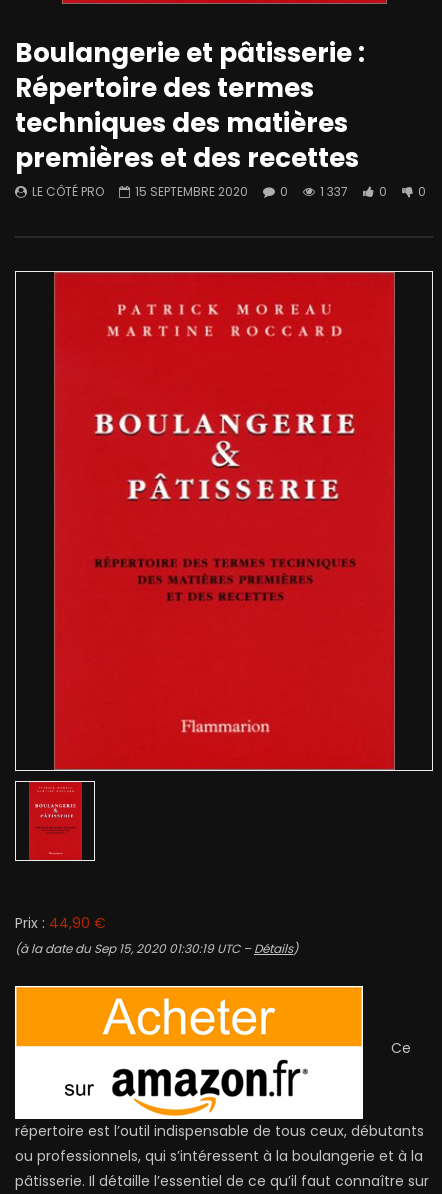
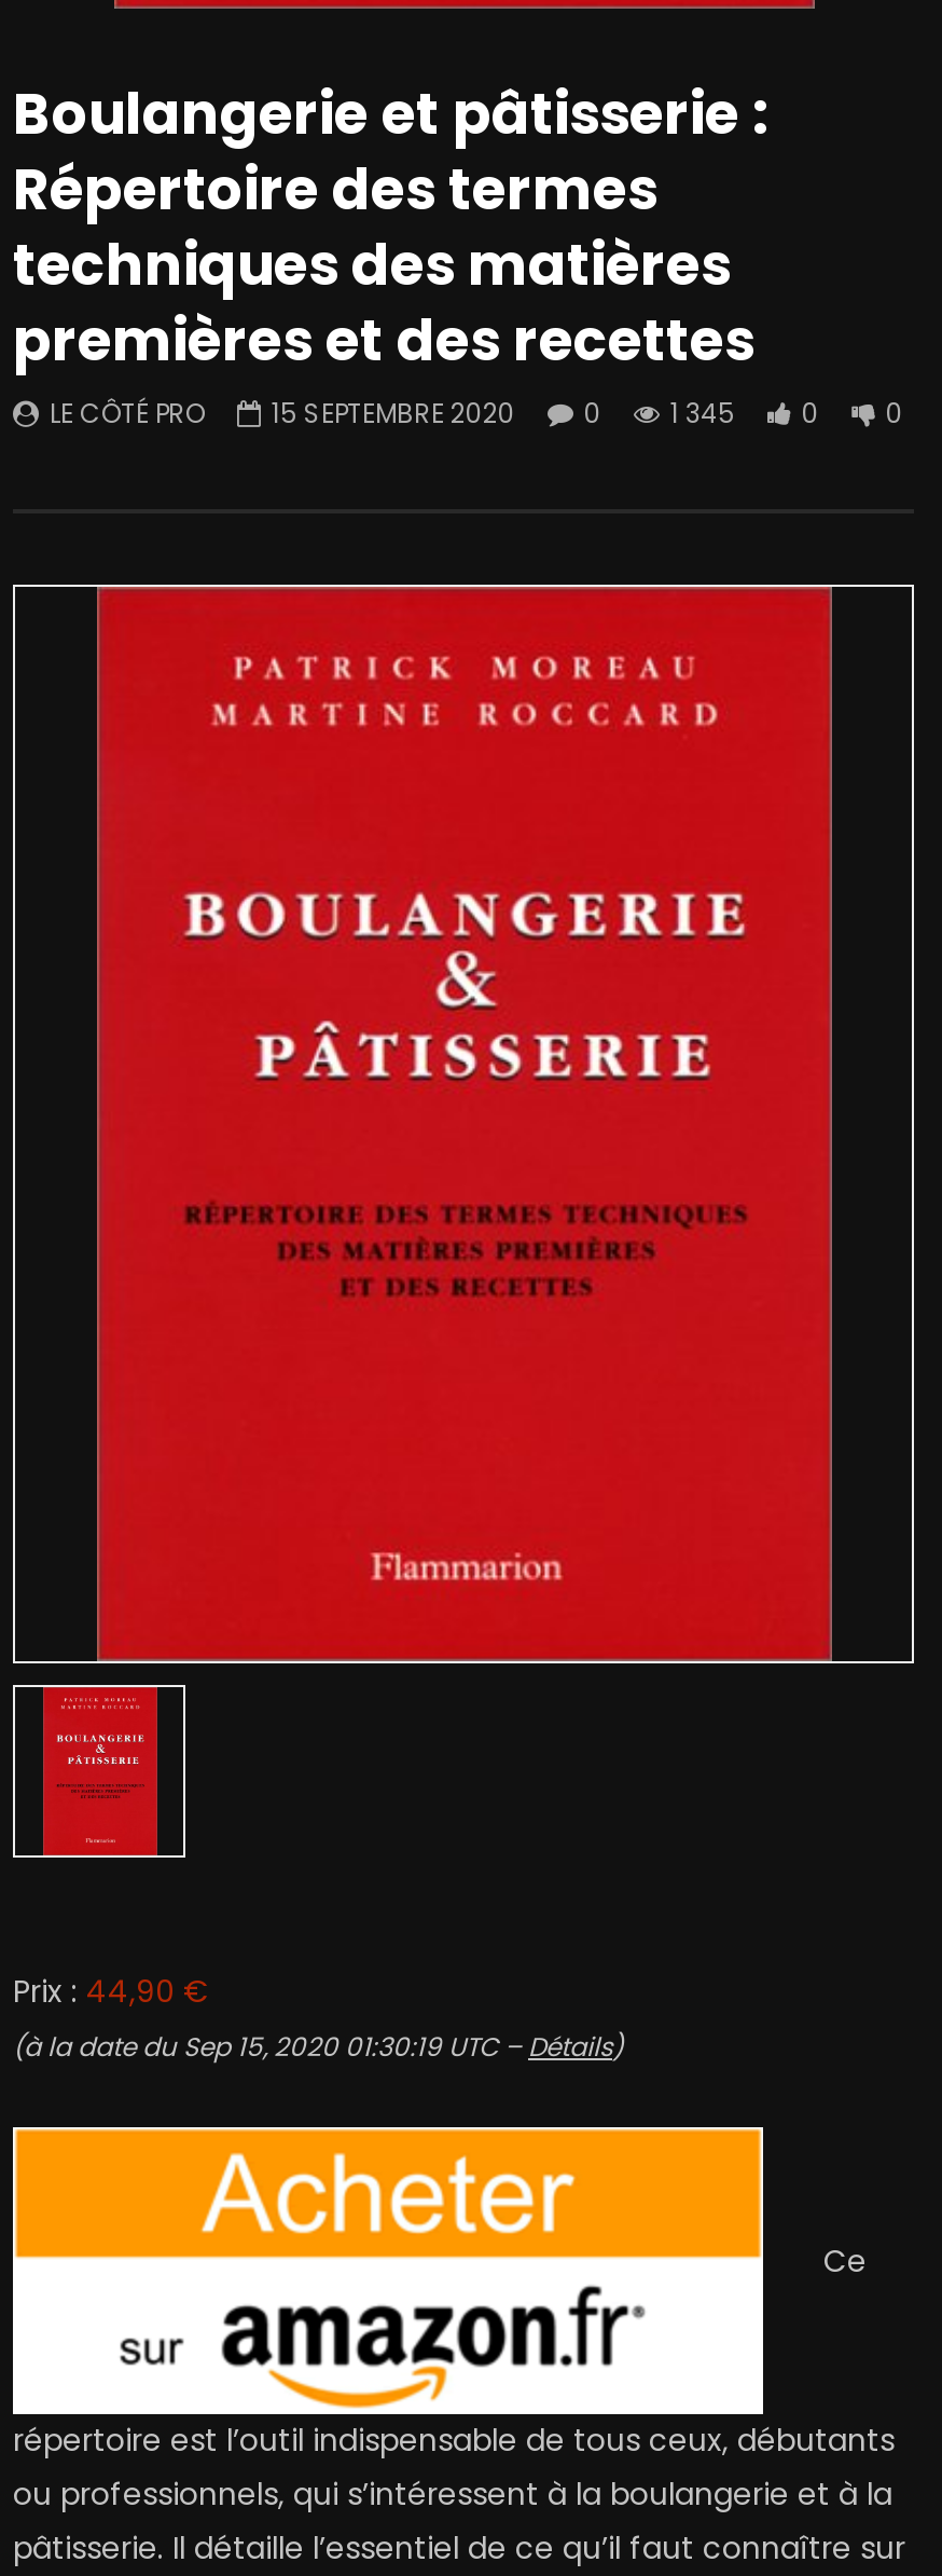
[32,183,426,200] LE CÔTÉ PRO 15 SEPTEMBRE 2020 0 1 337 0 0 -> [50,395,903,431] LE CÔTÉ PRO 15 SEPTEMBRE 2020 0 1 345 0 0

